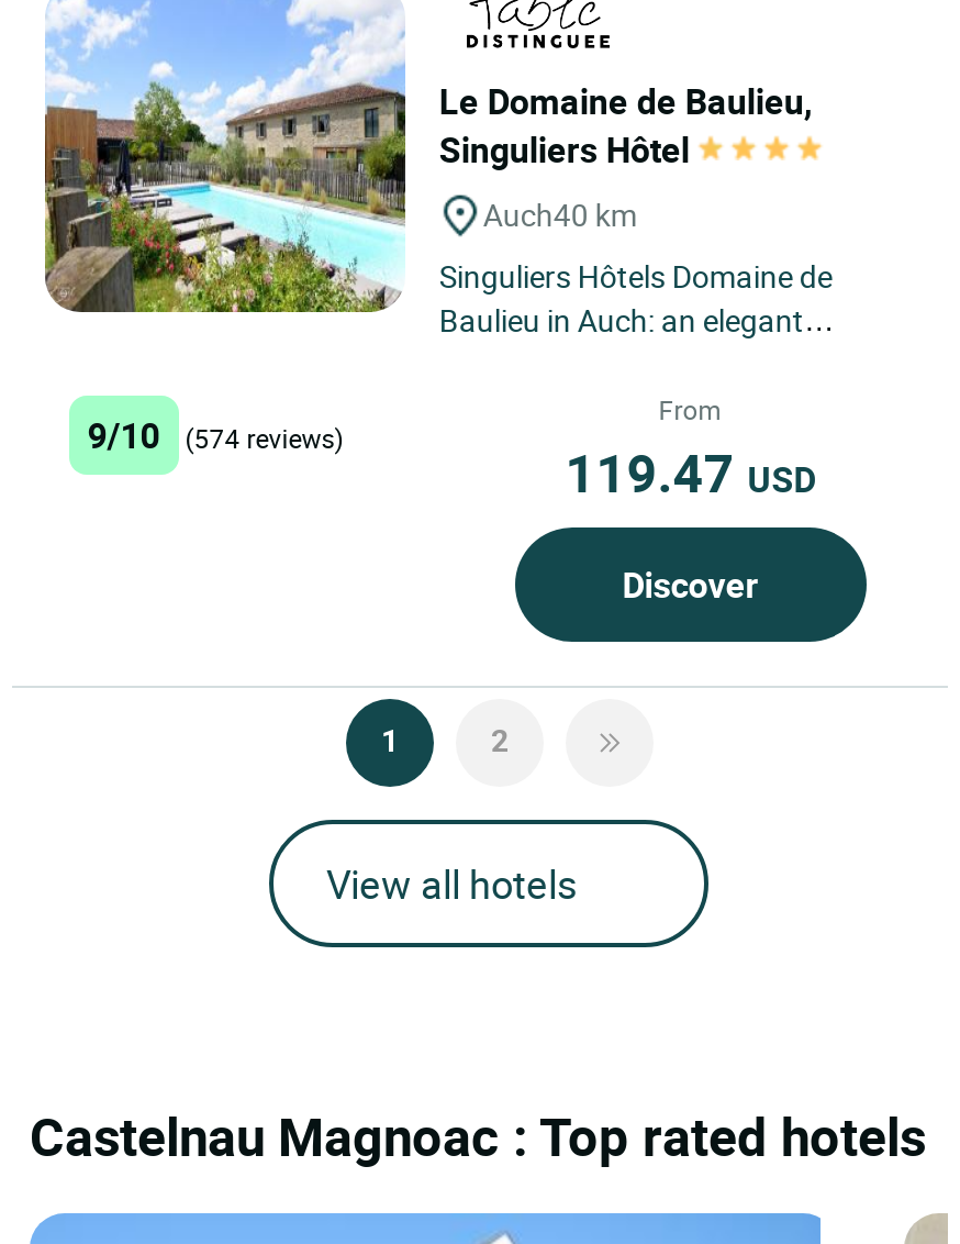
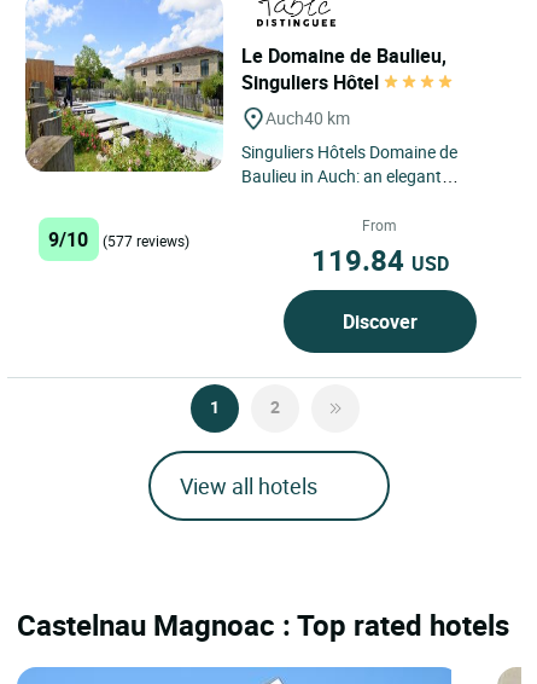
[87,410,343,458] 9/10 (574 reviews) -> [49,225,189,252] 9/10 (577 reviews)
[565,436,815,507] 119.47 USD -> [311,240,449,279] 119.84 USD

